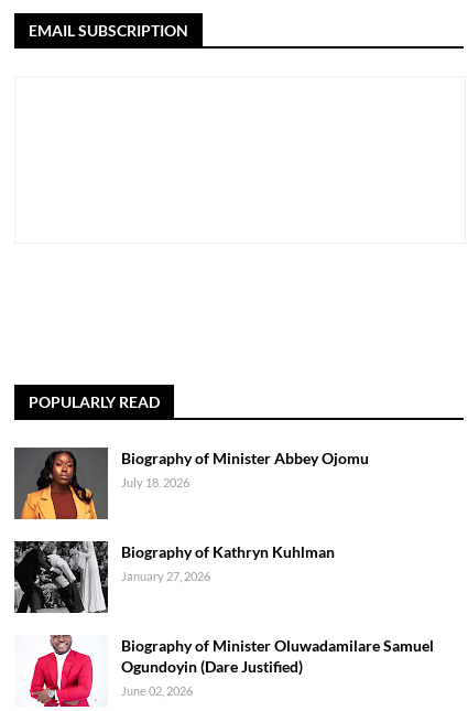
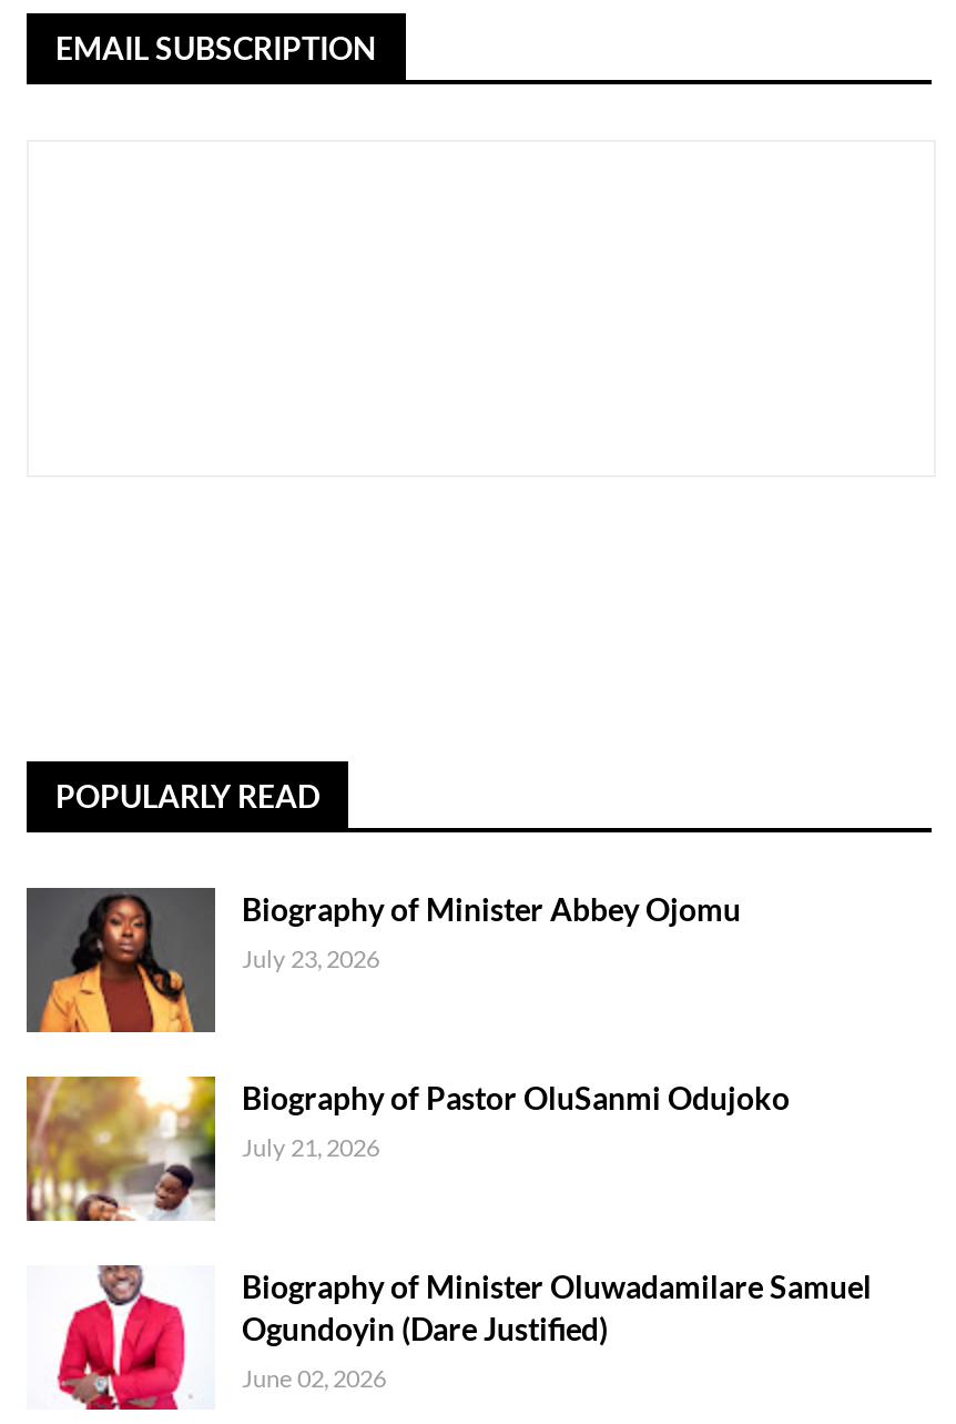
[121,475,189,489] July 18, 2026 -> [242,943,379,972] July 23, 2026
[13,540,335,614] [image] | Biography of Kathryn Kuhlman | January 27, 2026 -> [24,1074,790,1223] [image] | Biography of Pastor OluSanmi Odujoko | July 21, 2026

